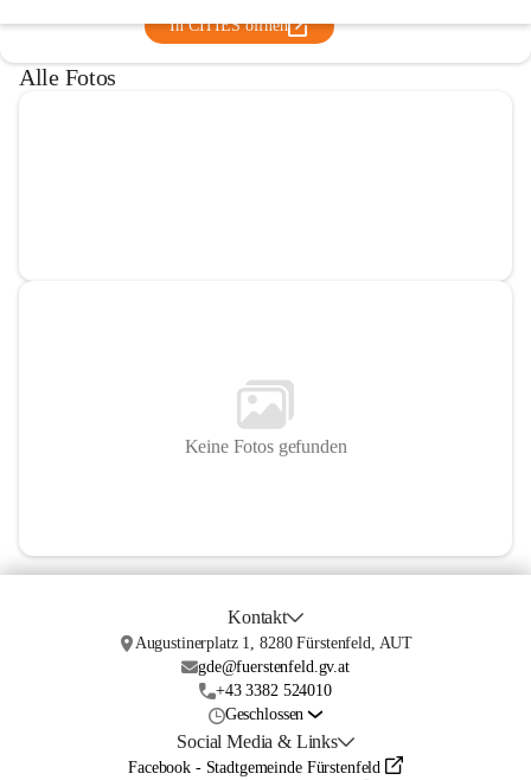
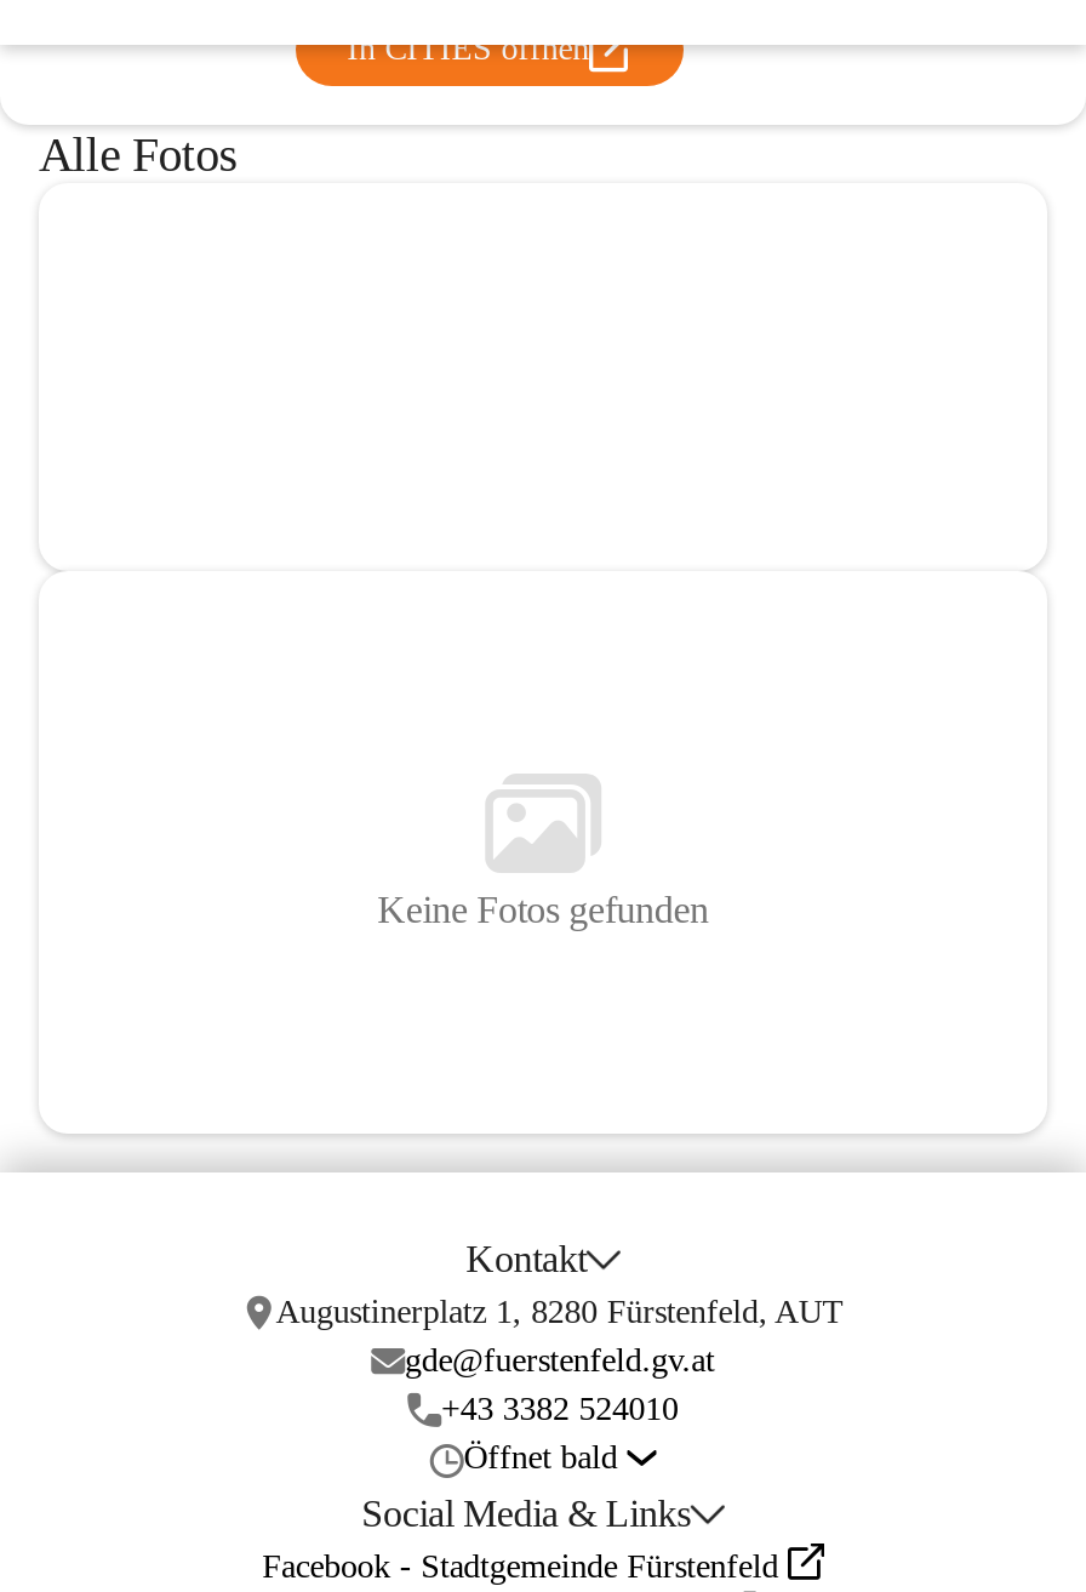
[225,705,304,723] Geschlossen -> [464,1439,617,1476] Öffnet bald

